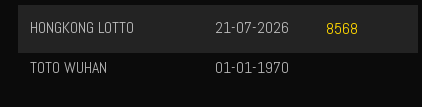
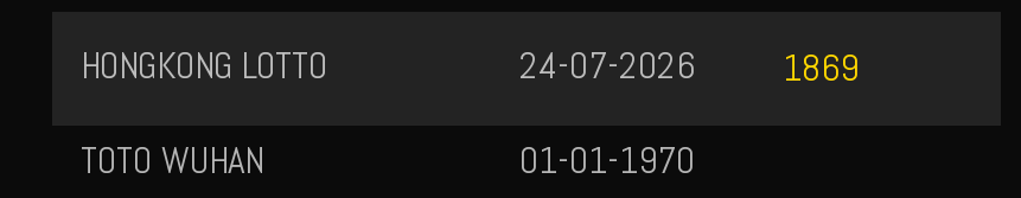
[215,18,289,38] 21-07-2026 -> [519,43,695,90] 24-07-2026
[326,19,358,39] 8568 -> [783,44,859,92] 1869

